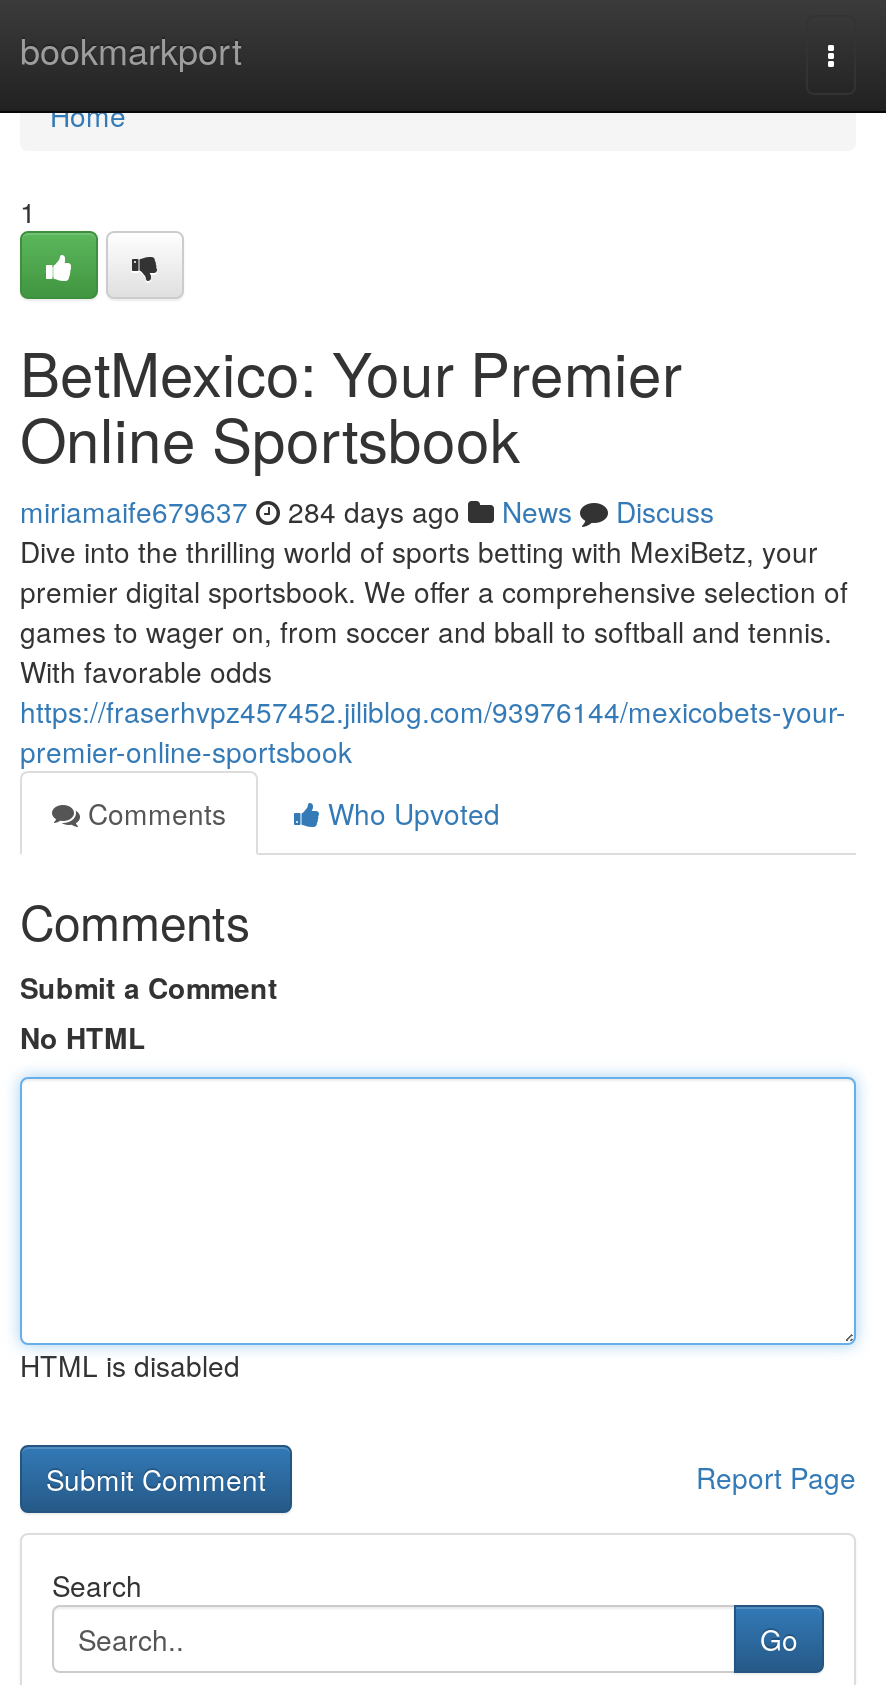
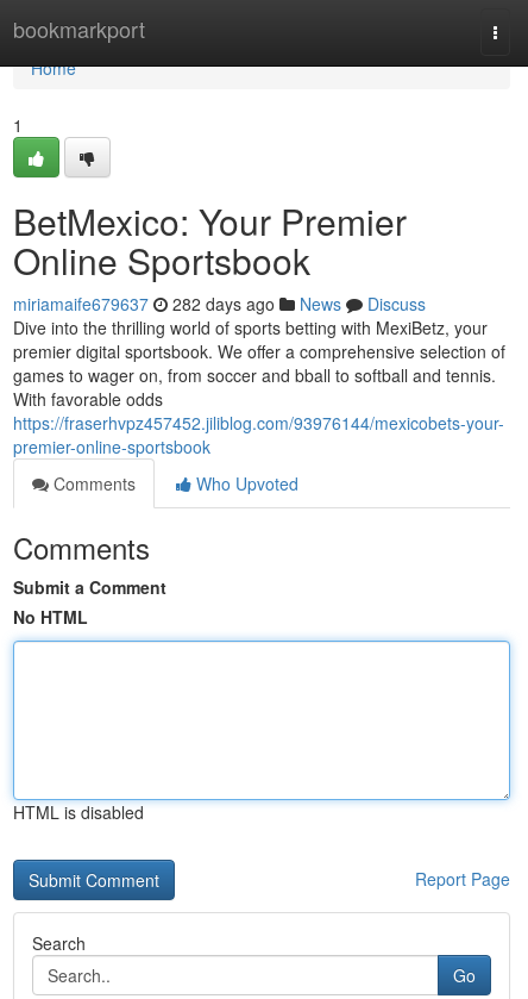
[20,491,714,531] miriamaife679637 284 days ago News Discuss -> [13,292,426,316] miriamaife679637 282 days ago News Discuss

